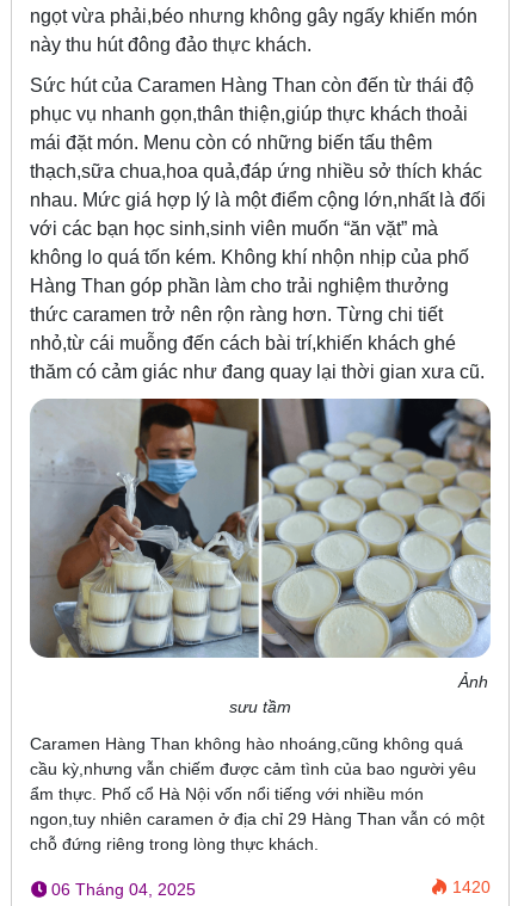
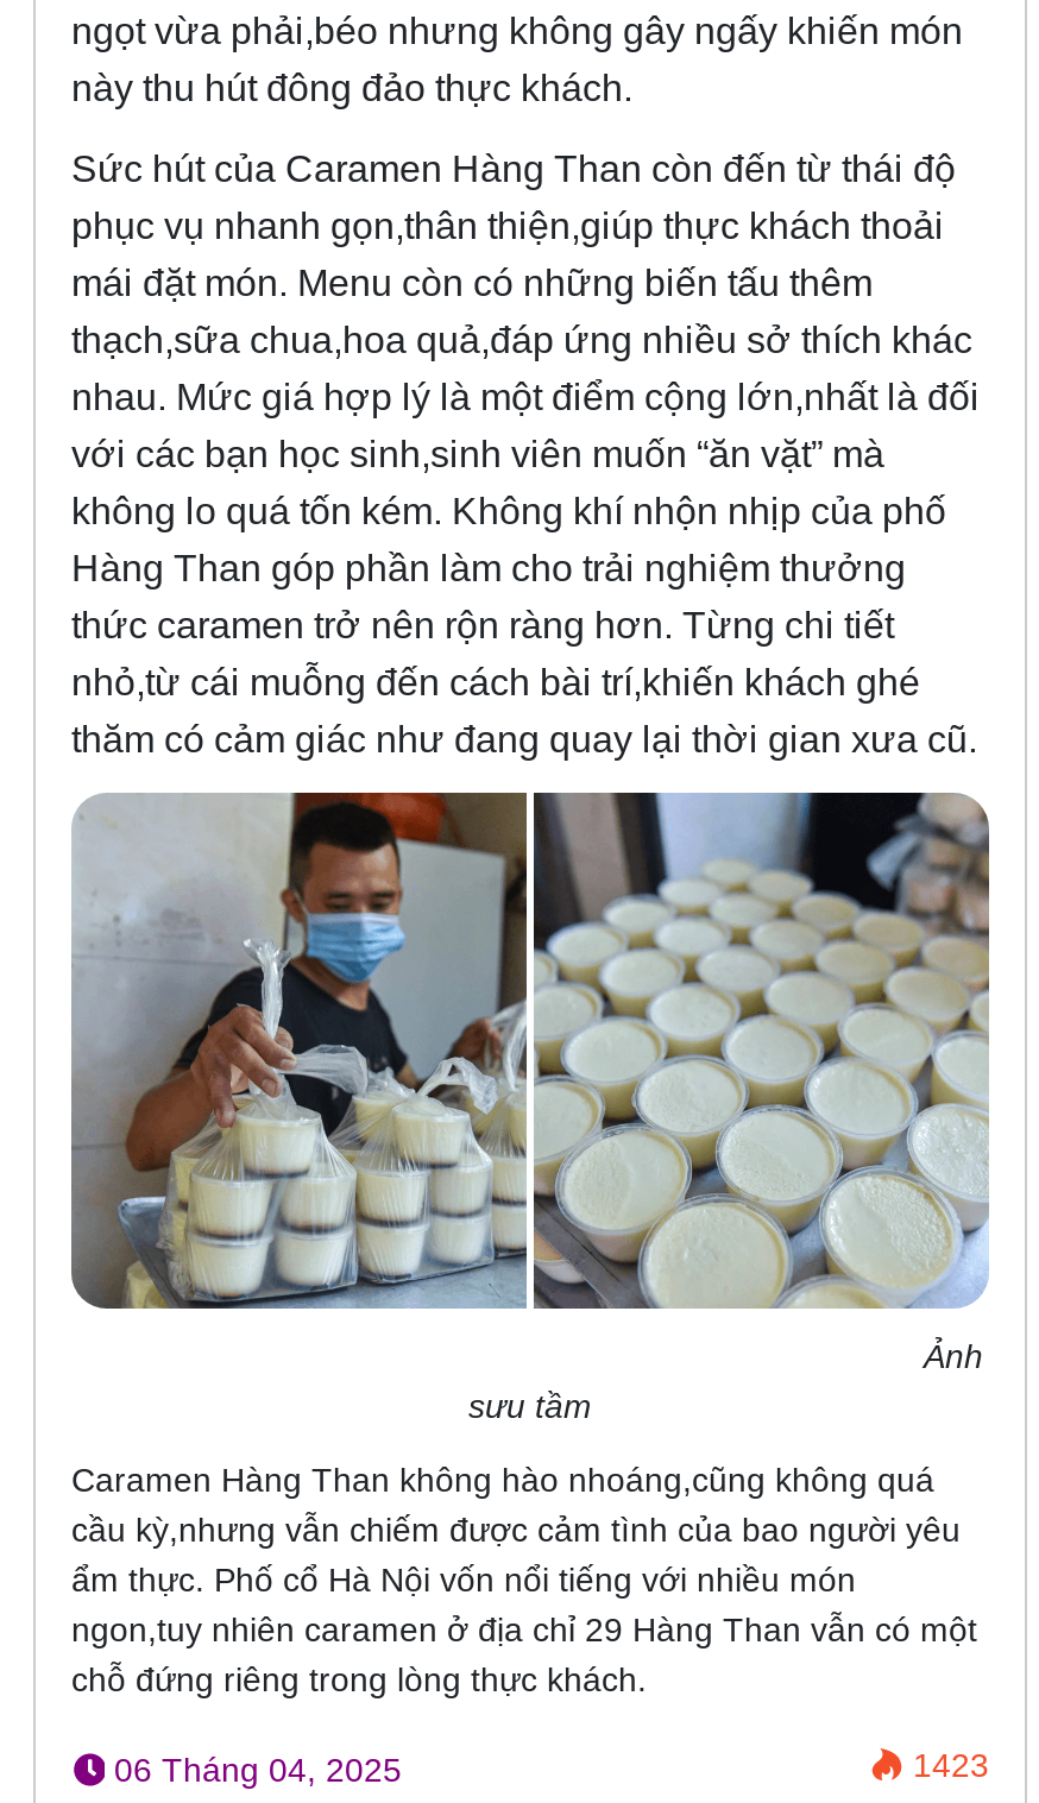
[448,877,491,896] 1420 -> [903,1746,989,1784] 1423

